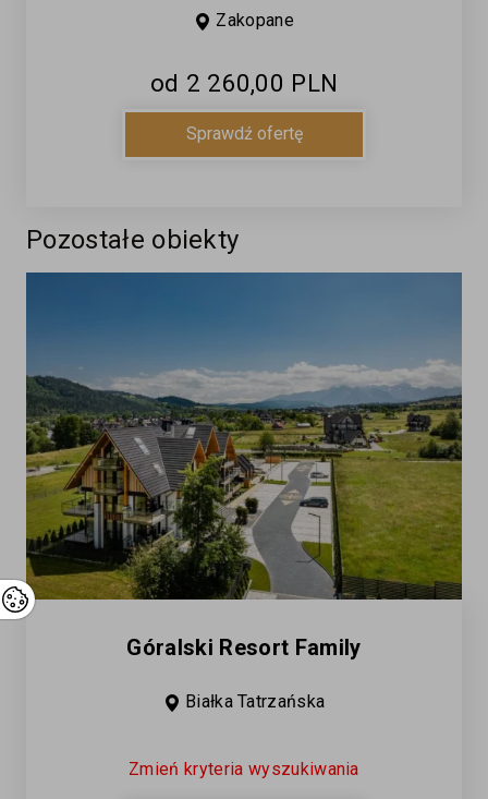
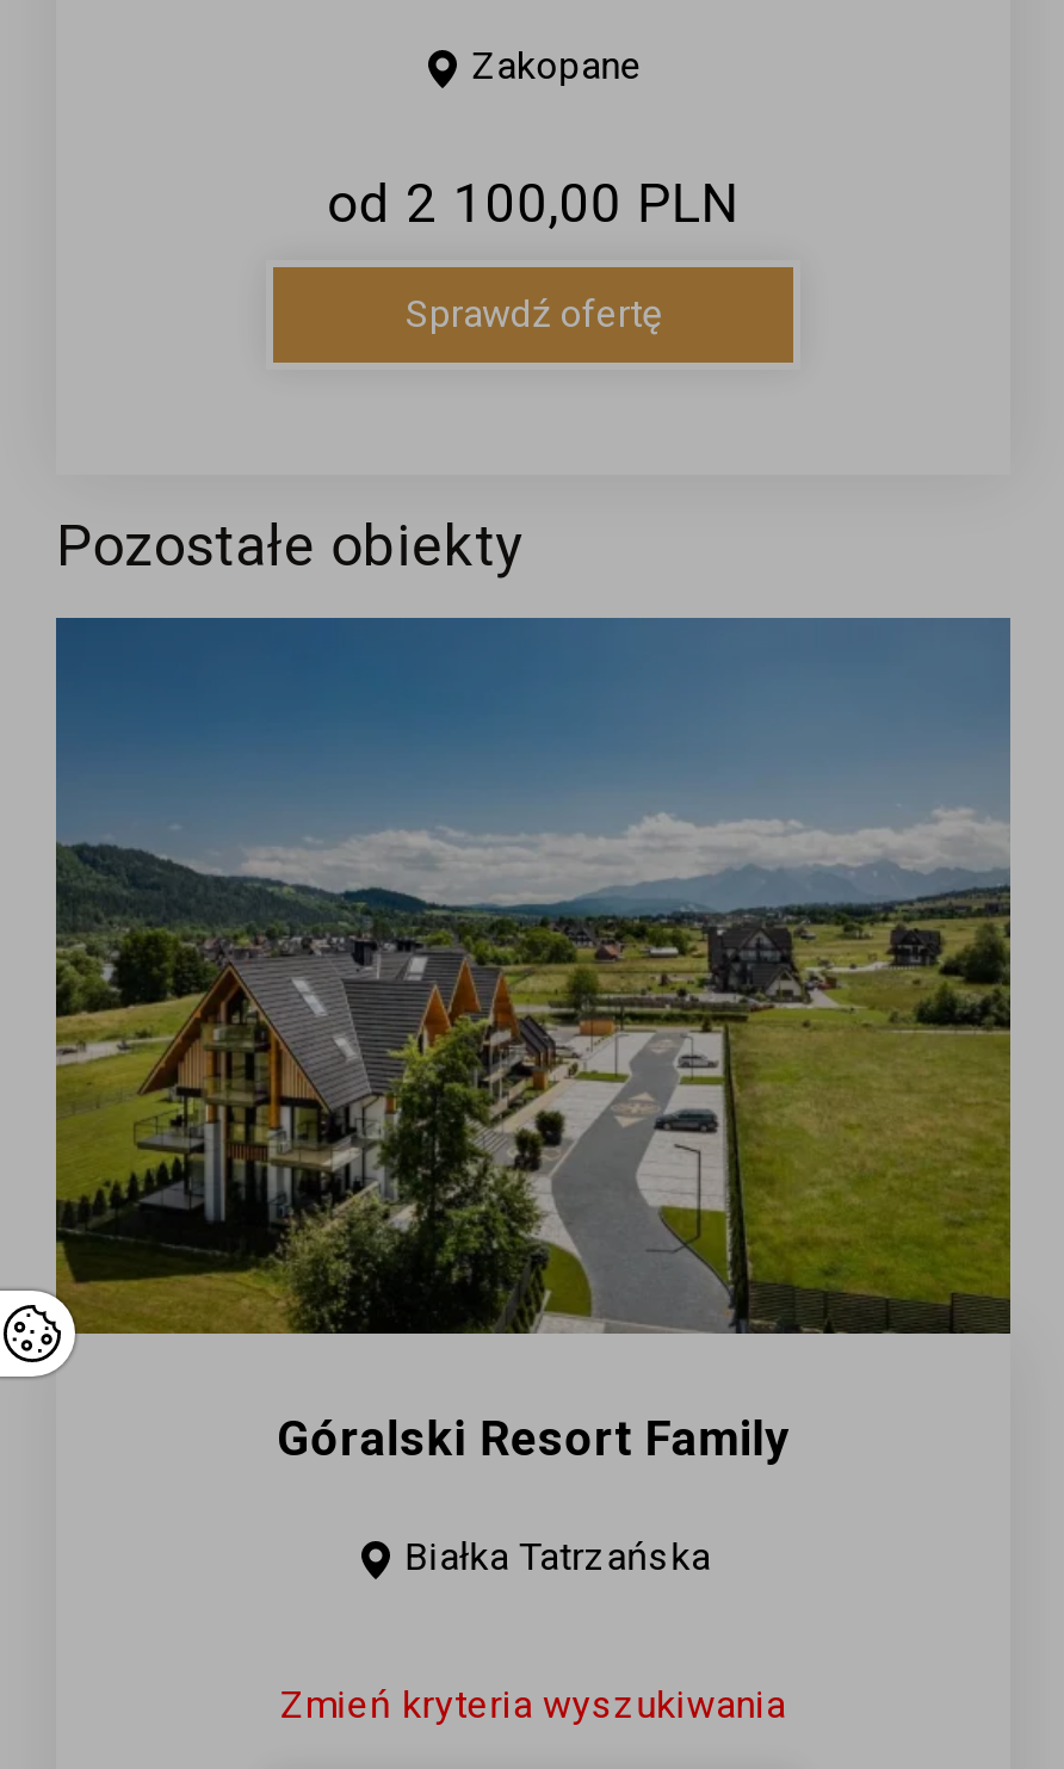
[150,69,338,97] od 2 260,00 PLN -> [327,172,739,234] od 2 100,00 PLN

